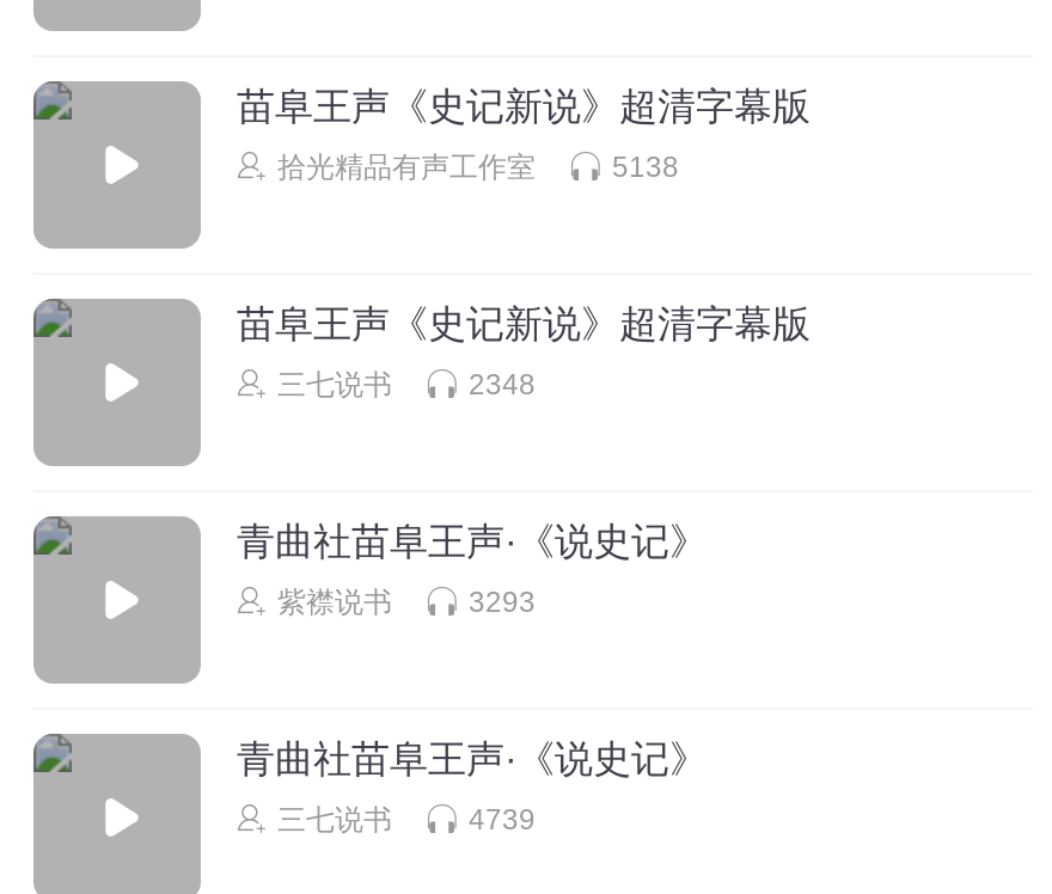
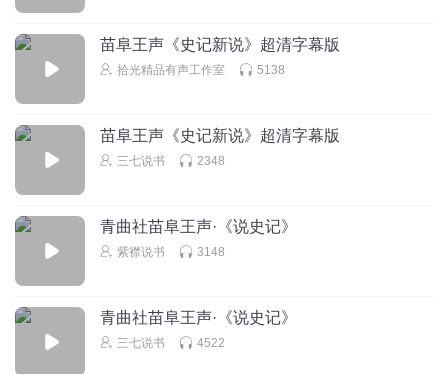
[469,586,536,620] 3293 -> [197,245,225,259] 3148
[469,804,536,837] 4739 -> [197,336,225,350] 4522

